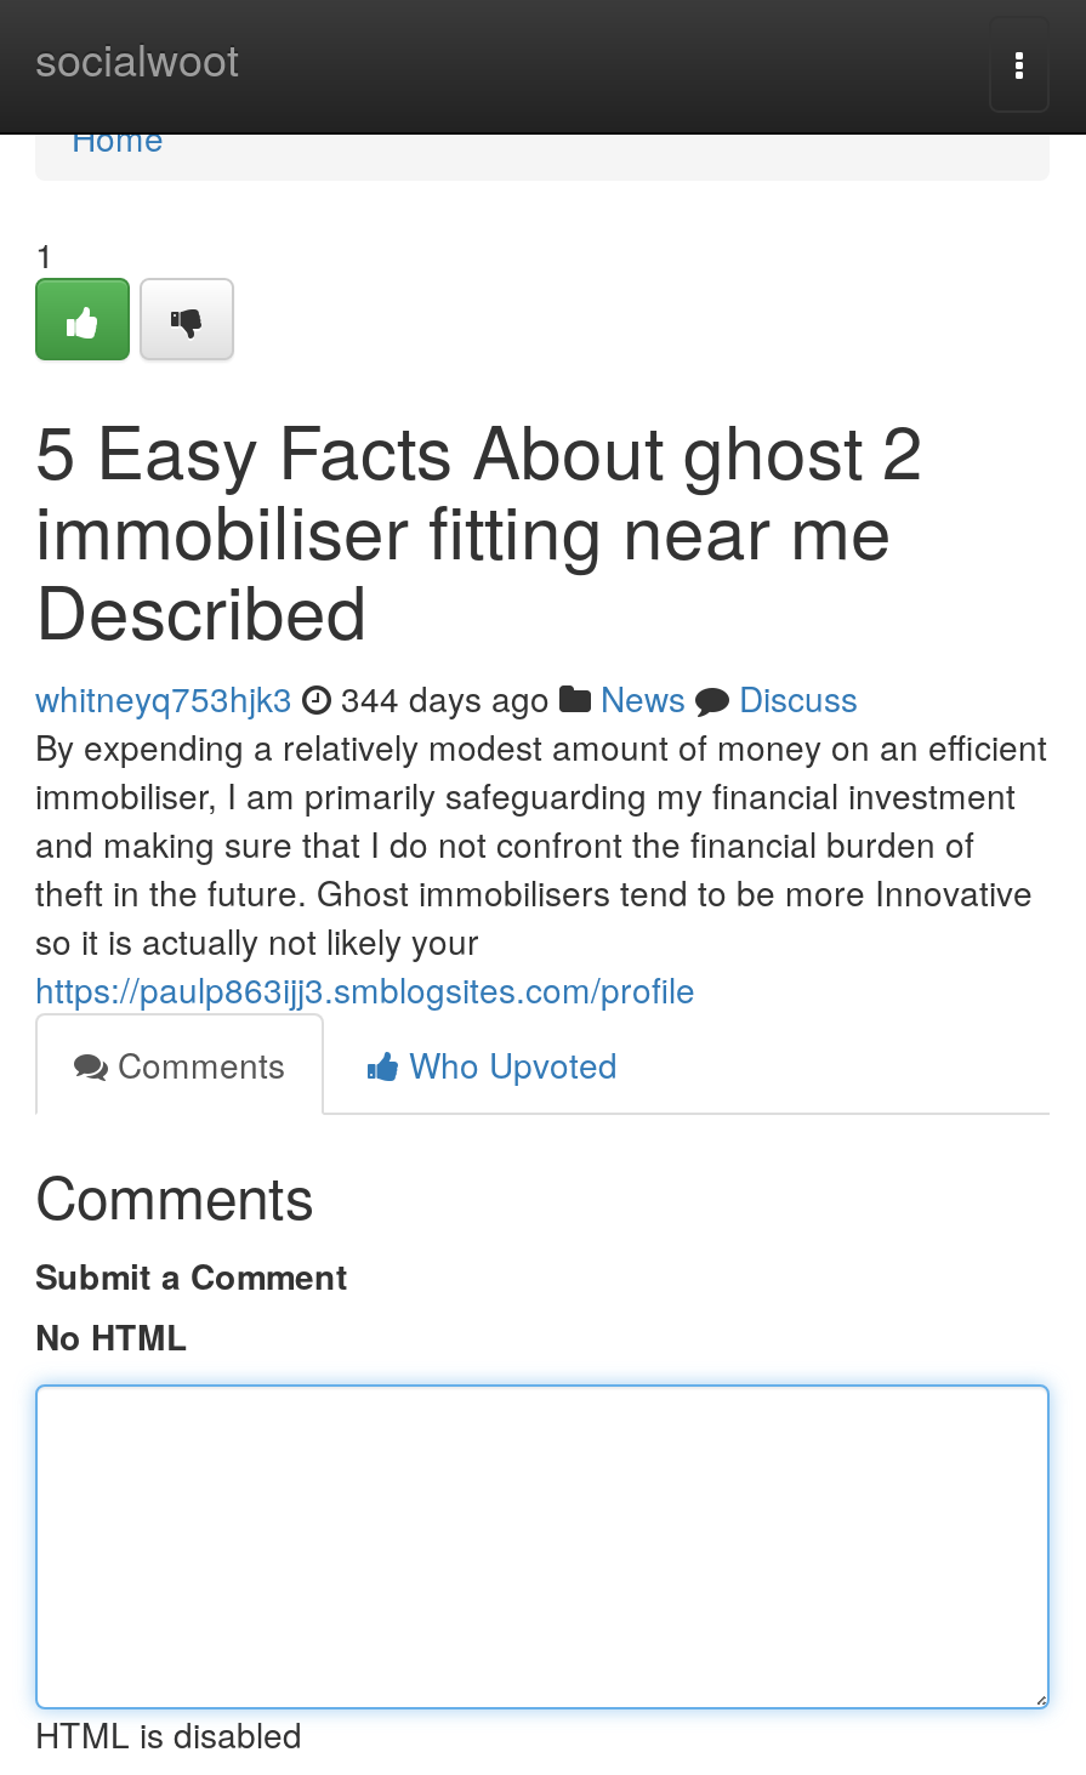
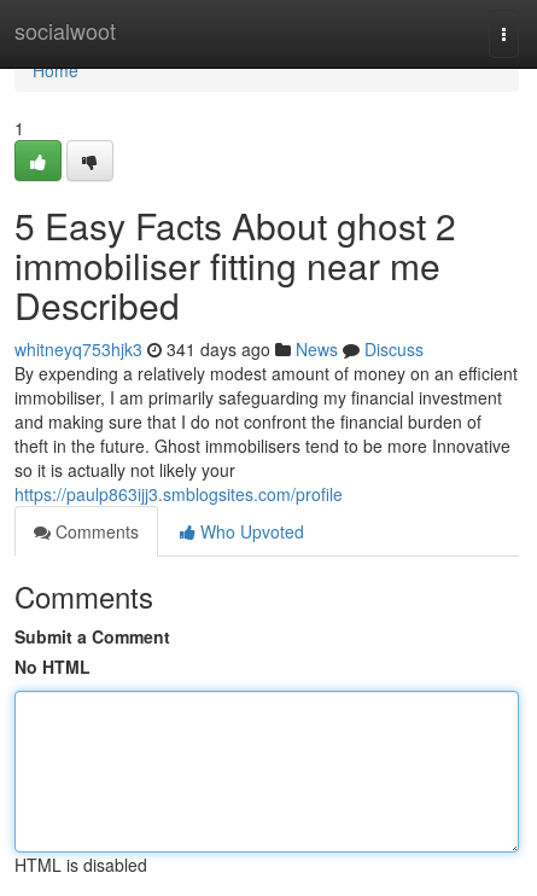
[35,673,858,722] whitneyq753hjk3 344 days ago News Discuss -> [14,337,424,361] whitneyq753hjk3 341 days ago News Discuss

